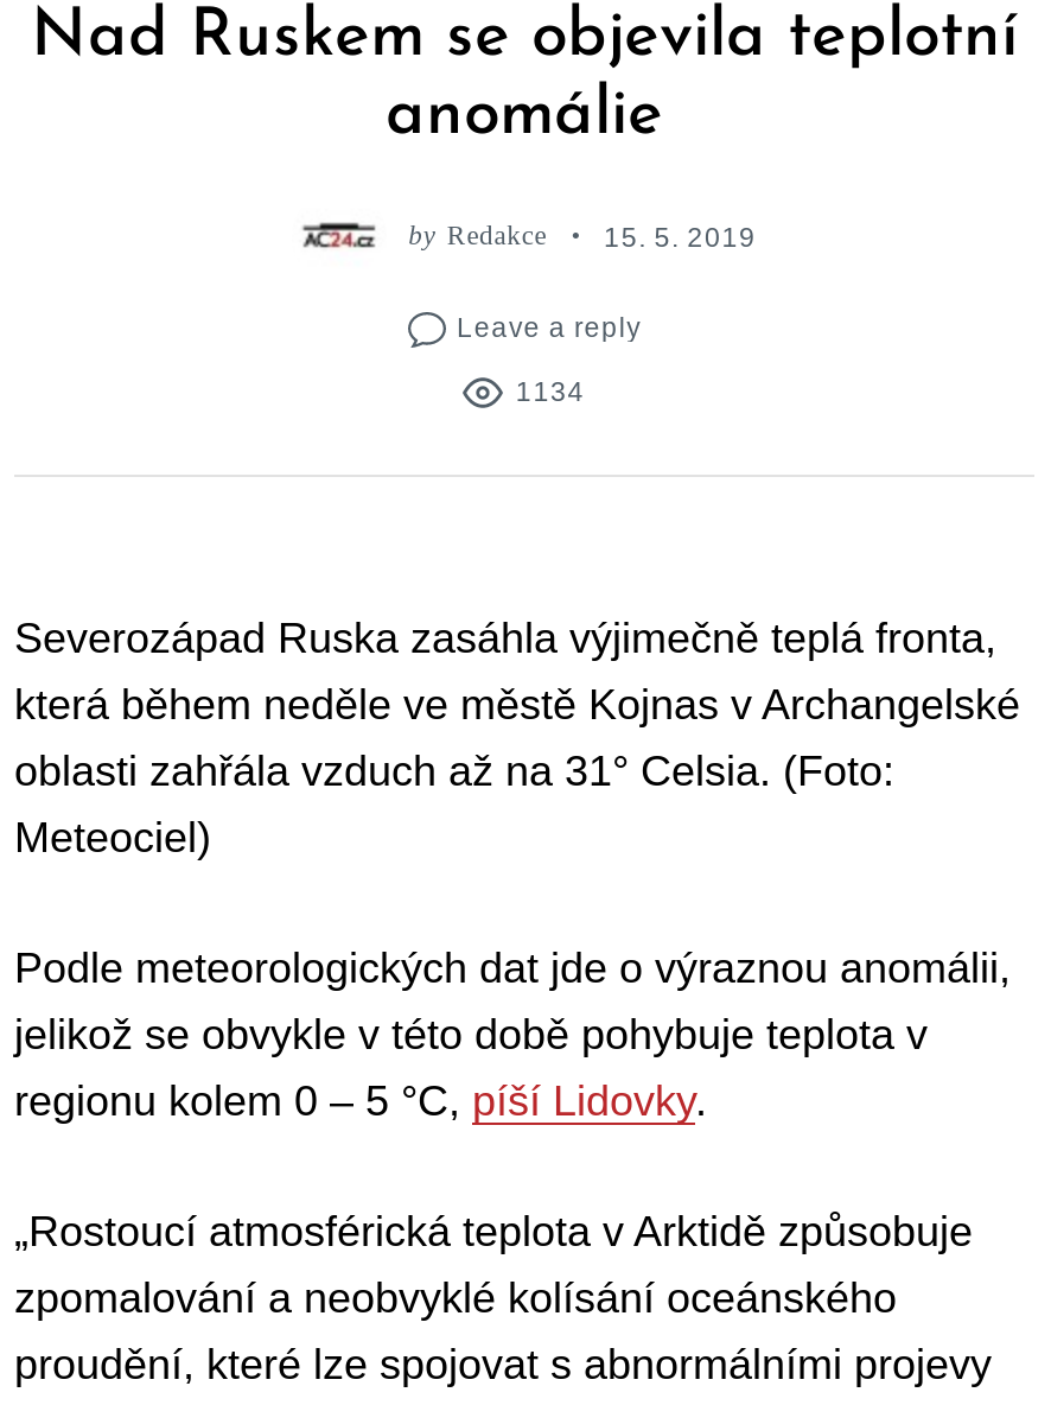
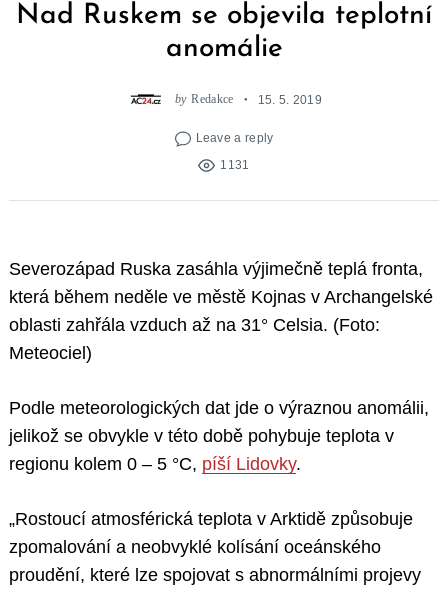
[516,375,585,406] 1134 -> [220,158,250,171] 1131

